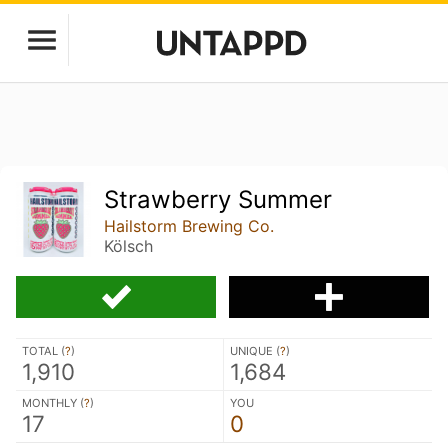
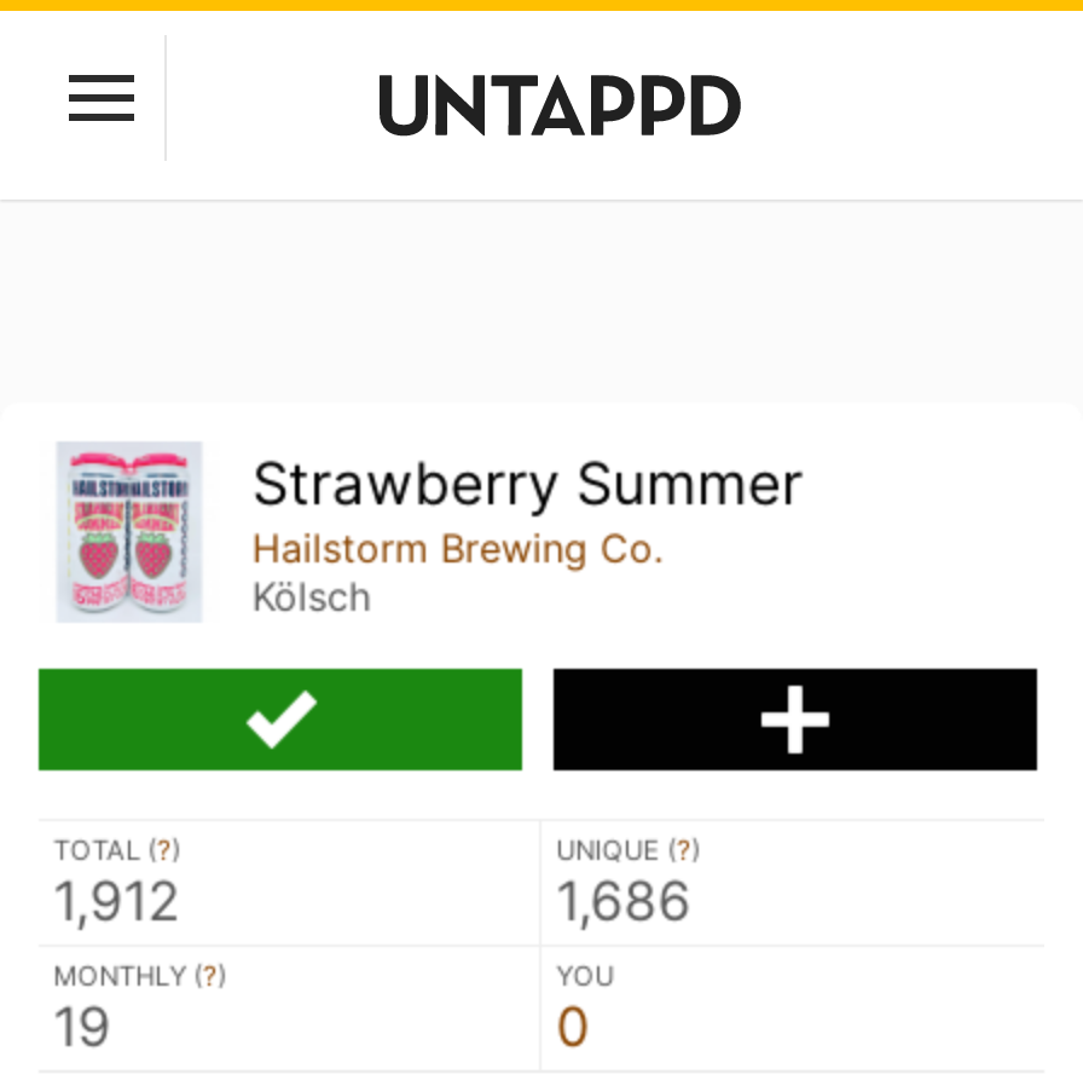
[22,358,75,385] 1,910 -> [53,867,181,932] 1,912
[230,358,286,385] 1,684 -> [556,867,691,932] 1,686
[22,410,45,437] 17 -> [53,993,111,1058] 19

